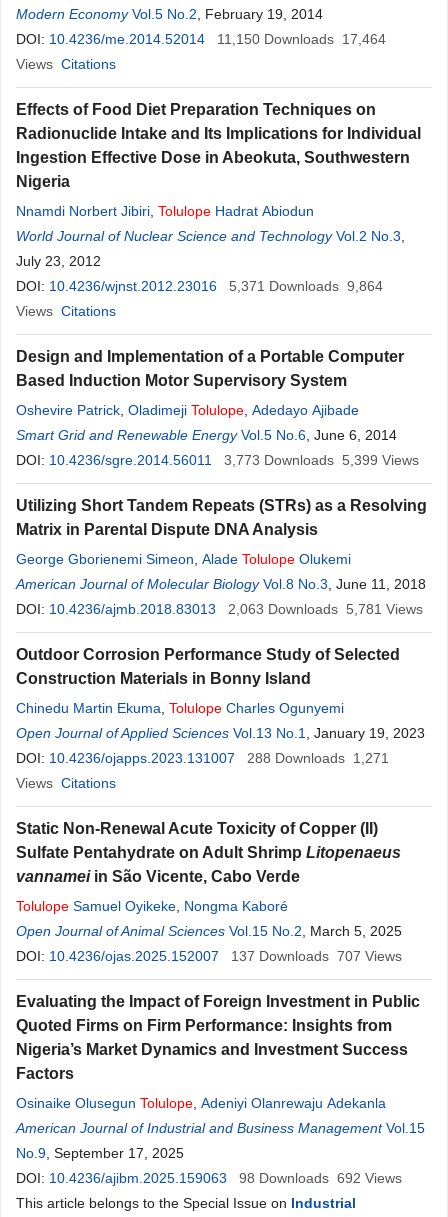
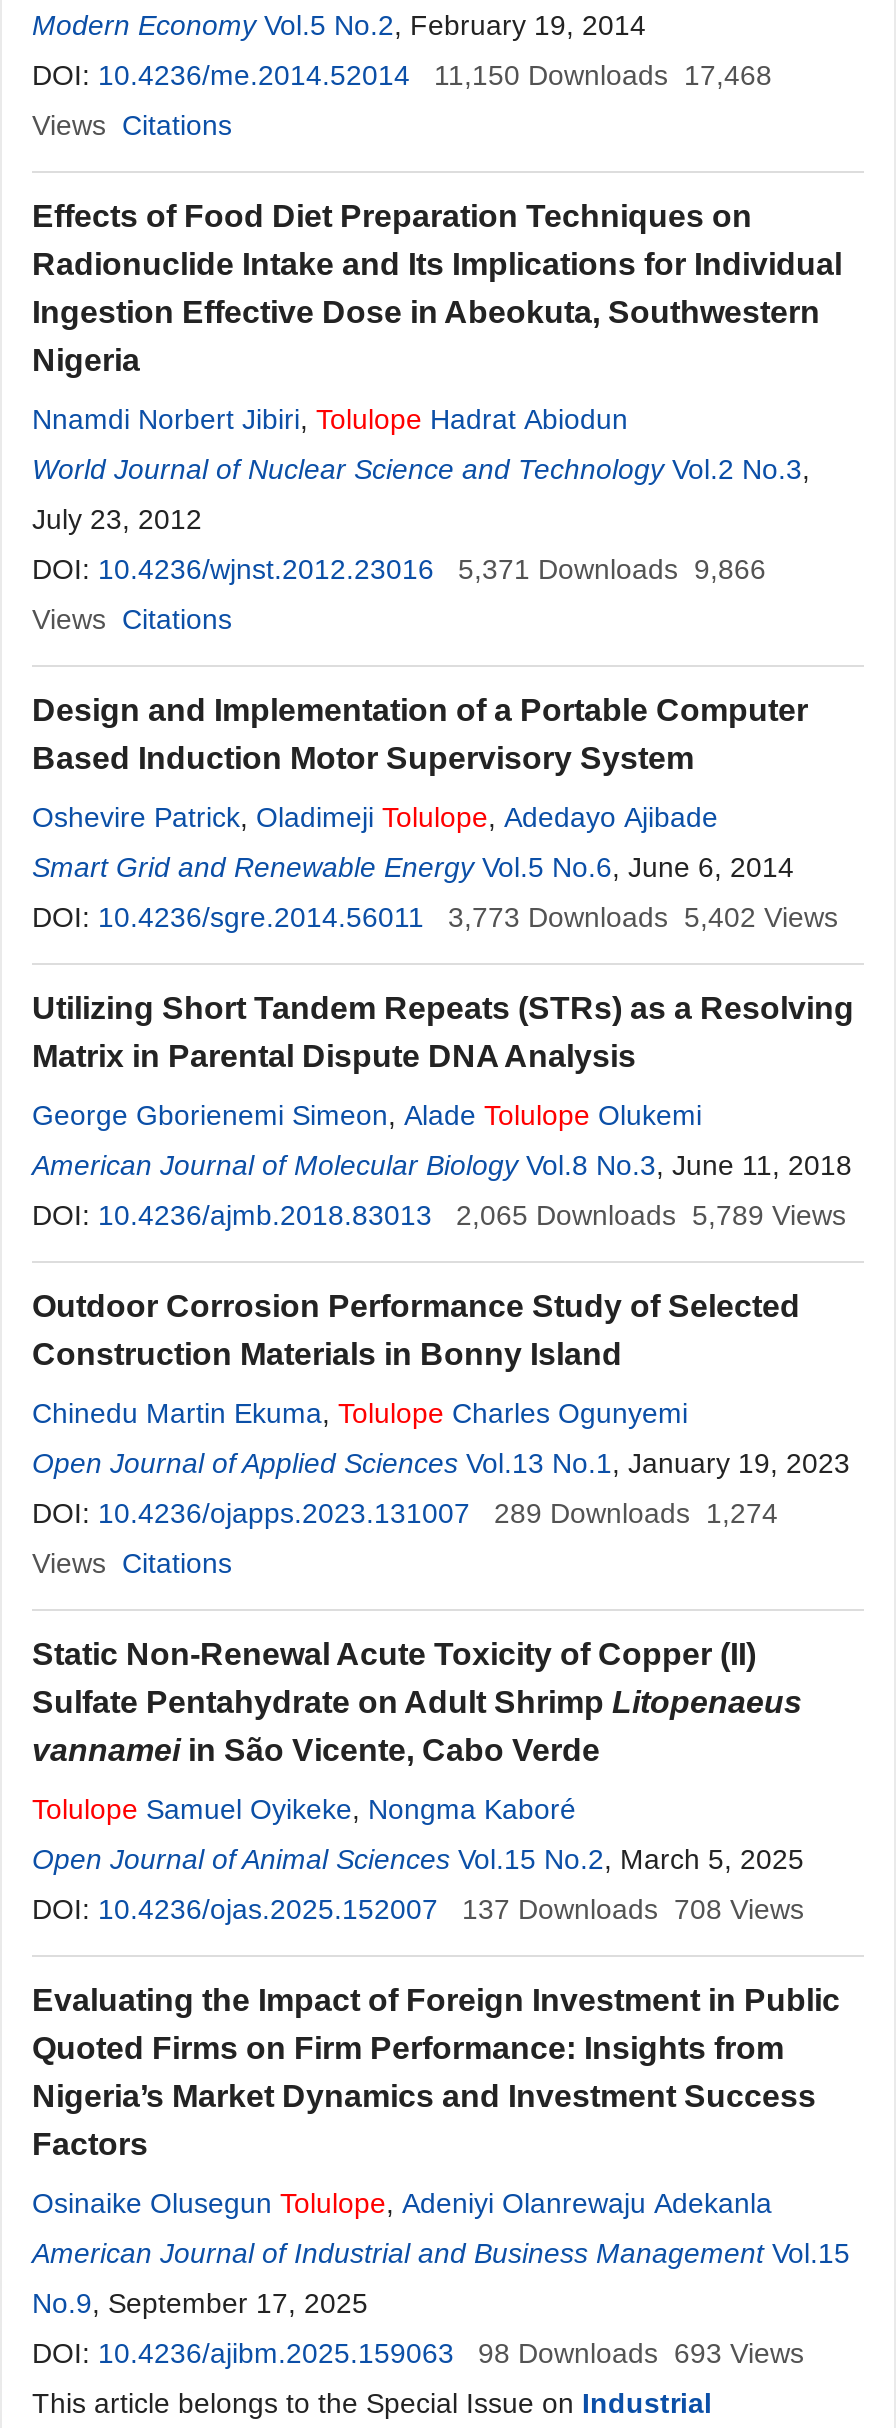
[16,31,386,47] DOI: 10.4236/me.2014.52014 11,150 Downloads 17,464 -> [32,59,772,91] DOI: 10.4236/me.2014.52014 11,150 Downloads 17,468
[16,278,383,294] DOI: 10.4236/wjnst.2012.23016 5,371 Downloads 9,864 -> [32,553,766,585] DOI: 10.4236/wjnst.2012.23016 5,371 Downloads 9,866
[224,452,419,468] 3,773 Downloads 5,399 Views -> [448,901,838,933] 3,773 Downloads 5,402 Views
[228,601,423,617] 2,063 Downloads 5,781 Views -> [456,1199,846,1231] 2,065 Downloads 5,789 Views
[16,750,389,766] DOI: 10.4236/ojapps.2023.131007 288 Downloads 1,271 -> [32,1497,778,1529] DOI: 10.4236/ojapps.2023.131007 289 Downloads 1,274
[231,948,402,964] 137 Downloads 707 Views -> [462,1893,804,1925] 137 Downloads 708 Views
[239,1170,402,1186] 98 Downloads 692 Views -> [478,2337,804,2369] 98 Downloads 693 Views

